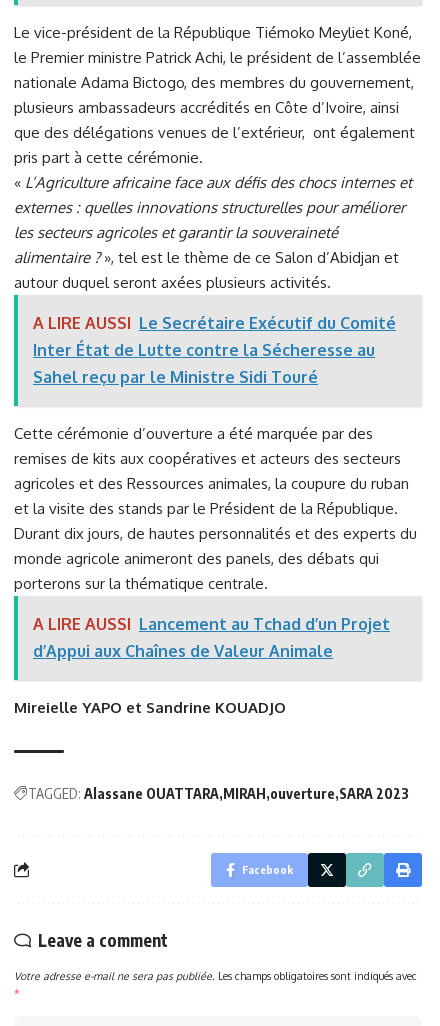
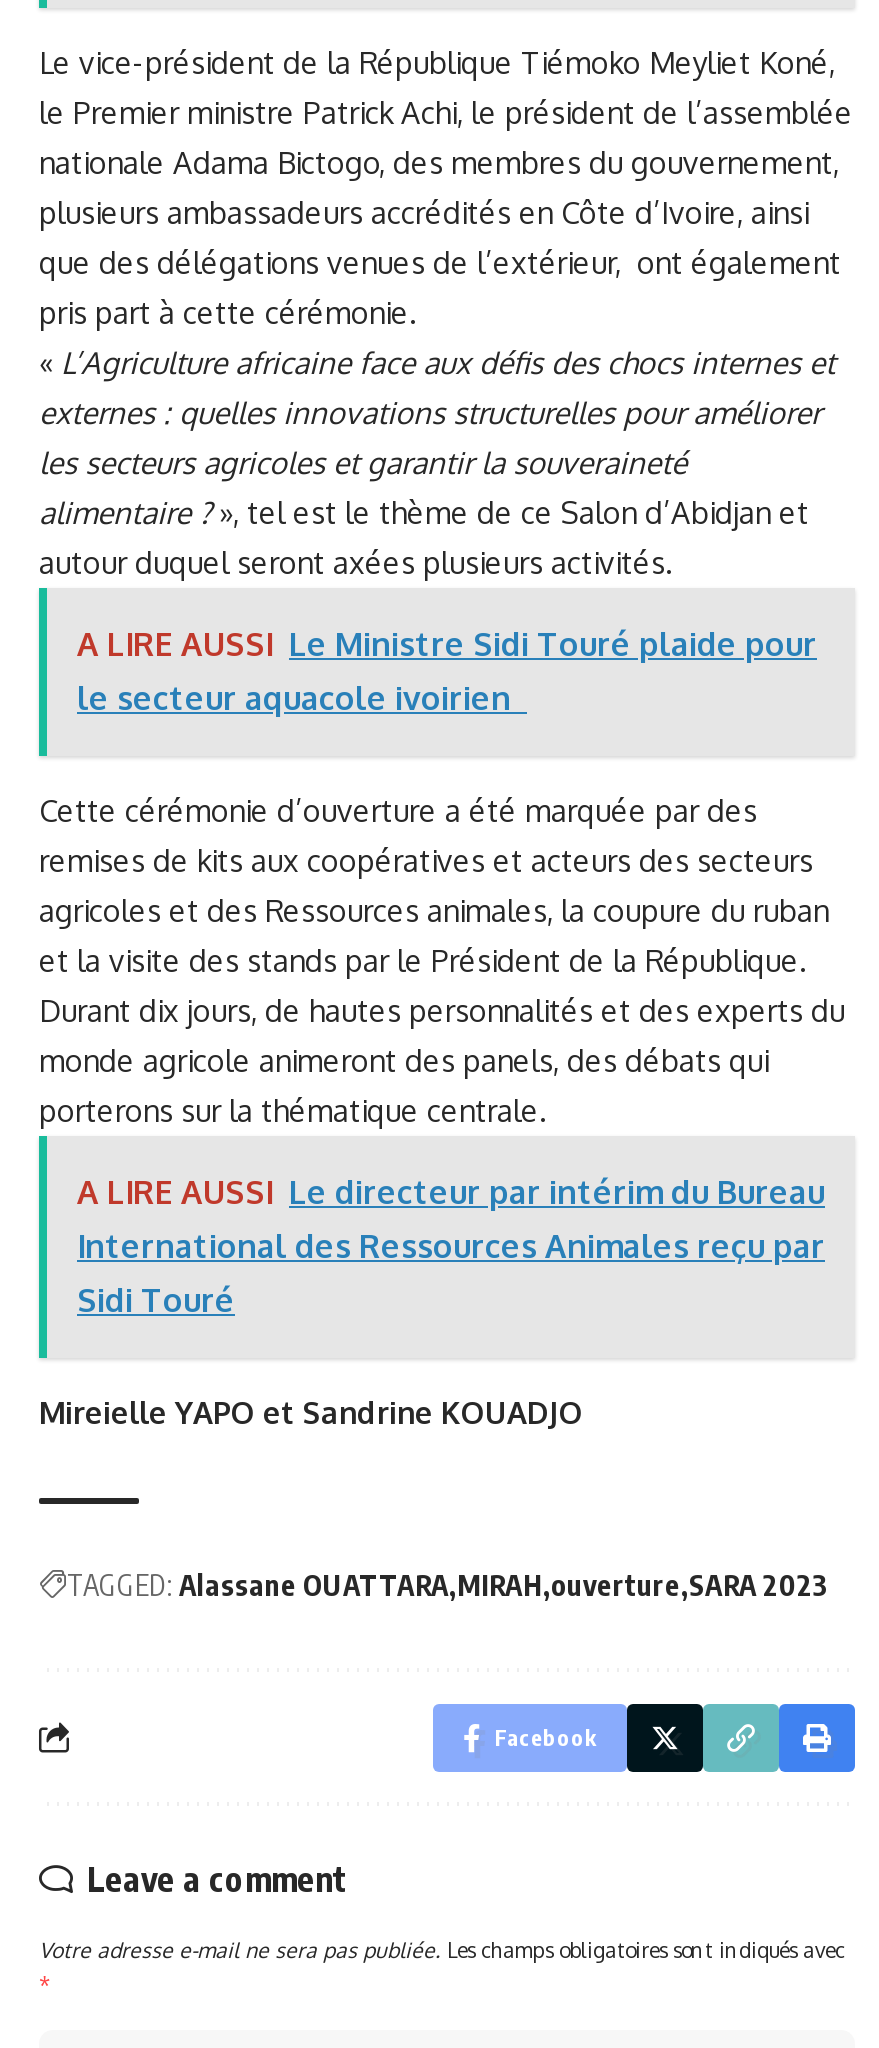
[33,312,396,386] A LIRE AUSSI Le Secrétaire Exécutif du Comité | Inter État de Lutte contre la Sécheresse au | Sahel reçu par le Ministre Sidi Touré -> [77,623,817,717] A LIRE AUSSI Le Ministre Sidi Touré plaide pour | le secteur aquacole ivoirien
moved [14,423,417,592] -> [39,791,845,1129]: Cette cérémonie d’ouverture a été marquée par des | remises de kits aux coopératives et acteurs des secteurs | agricoles et des Ressources animales, la coupure du ruban | et la visite des stands par le Président de la République. | Durant dix jours, de hautes personnalités et des experts du | monde agricole animeront des panels, des débats qui | porterons sur la thématique centrale.
[33,613,390,660] A LIRE AUSSI Lancement au Tchad d’un Projet | d’Appui aux Chaînes de Valeur Animale -> [77,1171,825,1319] A LIRE AUSSI Le directeur par intérim du Bureau | International des Ressources Animales reçu par | Sidi Touré

